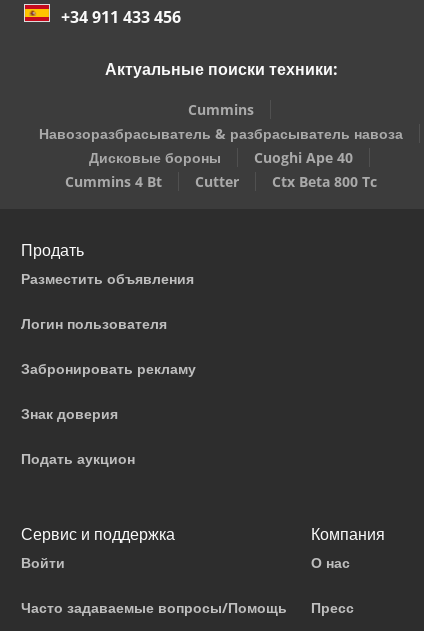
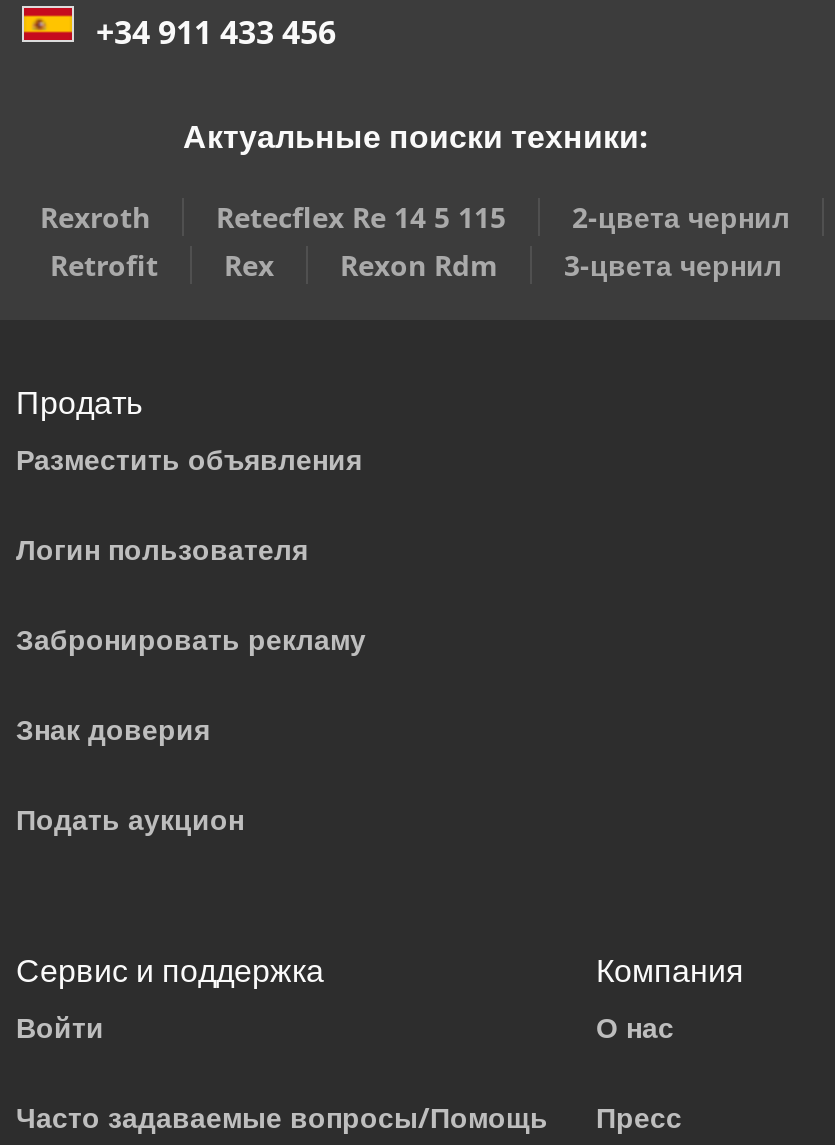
[38,100,402,191] Cummins | Навозоразбрасыватель & разбрасыватель навоза | Дисковые бороны | Cuoghi Ape 40 | Cummins 4 Bt | Cutter | Ctx Beta 800 Tc -> [40,198,790,284] Rexroth | Retecflex Re 14 5 115 | 2-цвета чернил | Retrofit | Rex | Rexon Rdm | 3-цвета чернил

